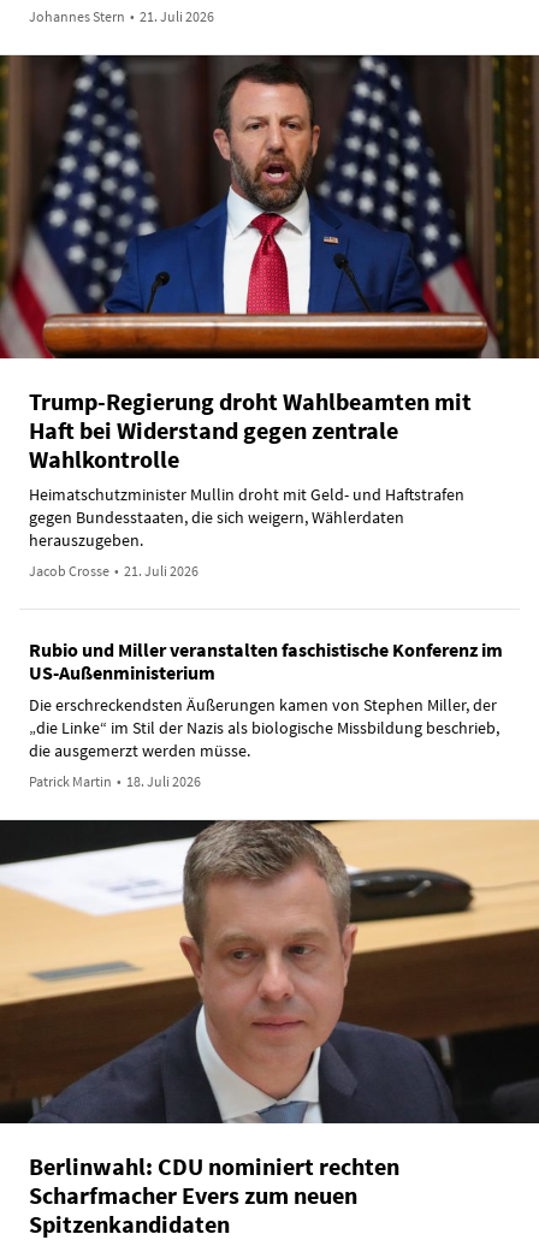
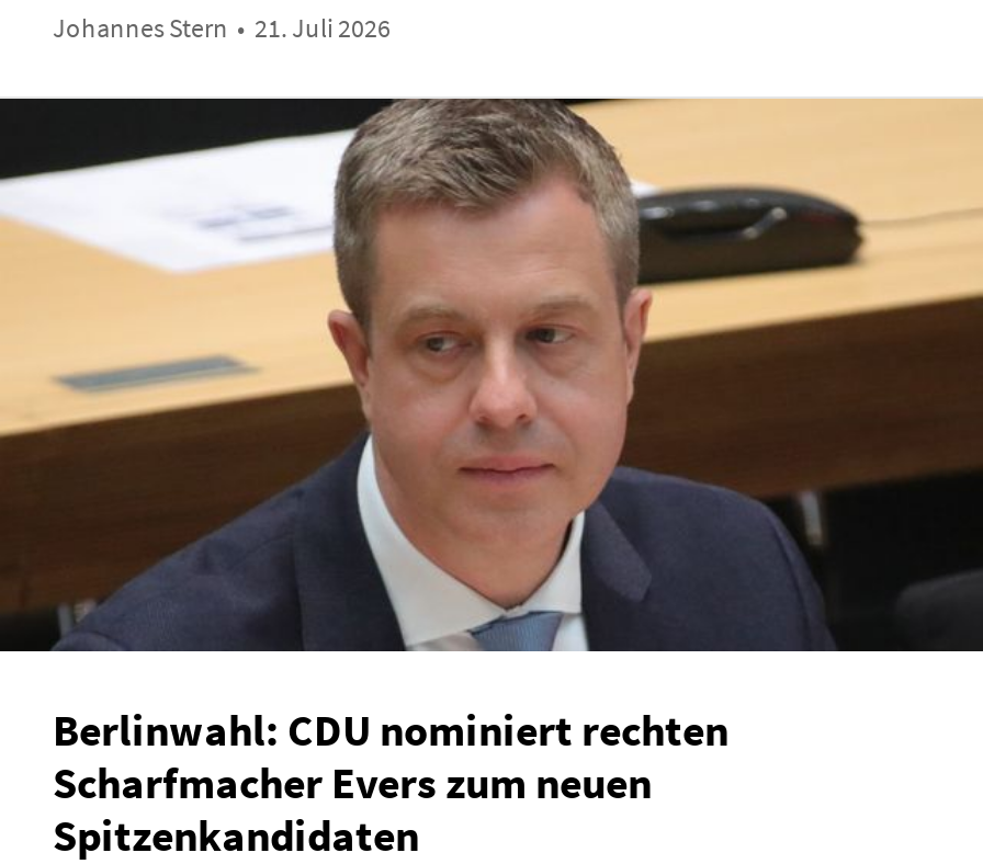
[4,54,535,790] [image] | Trump-Regierung droht Wahlbeamten mit | Haft bei Widerstand gegen zentrale | Wahlkontrolle | Heimatschutzminister Mullin droht mit Geld- und Haftstrafen | gegen Bundesstaaten, die sich weigern, Wählerdaten | herauszugeben. | Jacob Crosse • 21. Juli 2026 | Rubio und Miller veranstalten faschistische Konferenz im | US-Außenministerium | Die erschreckendsten Äußerungen kamen von Stephen Miller, der | „die Linke“ im Stil der Nazis als biologische Missbildung beschrieb, | die ausgemerzt werden müsse. | Patrick Martin • 18. Juli 2026 -> none

